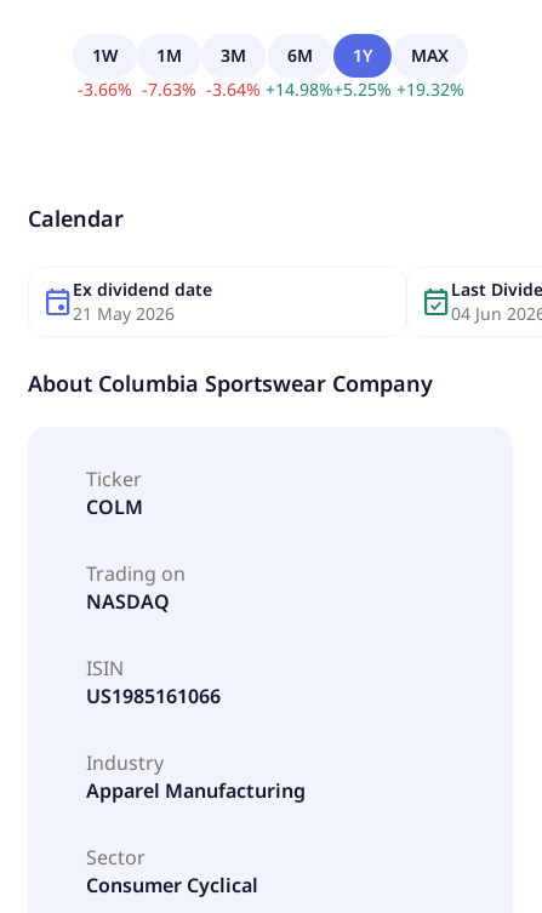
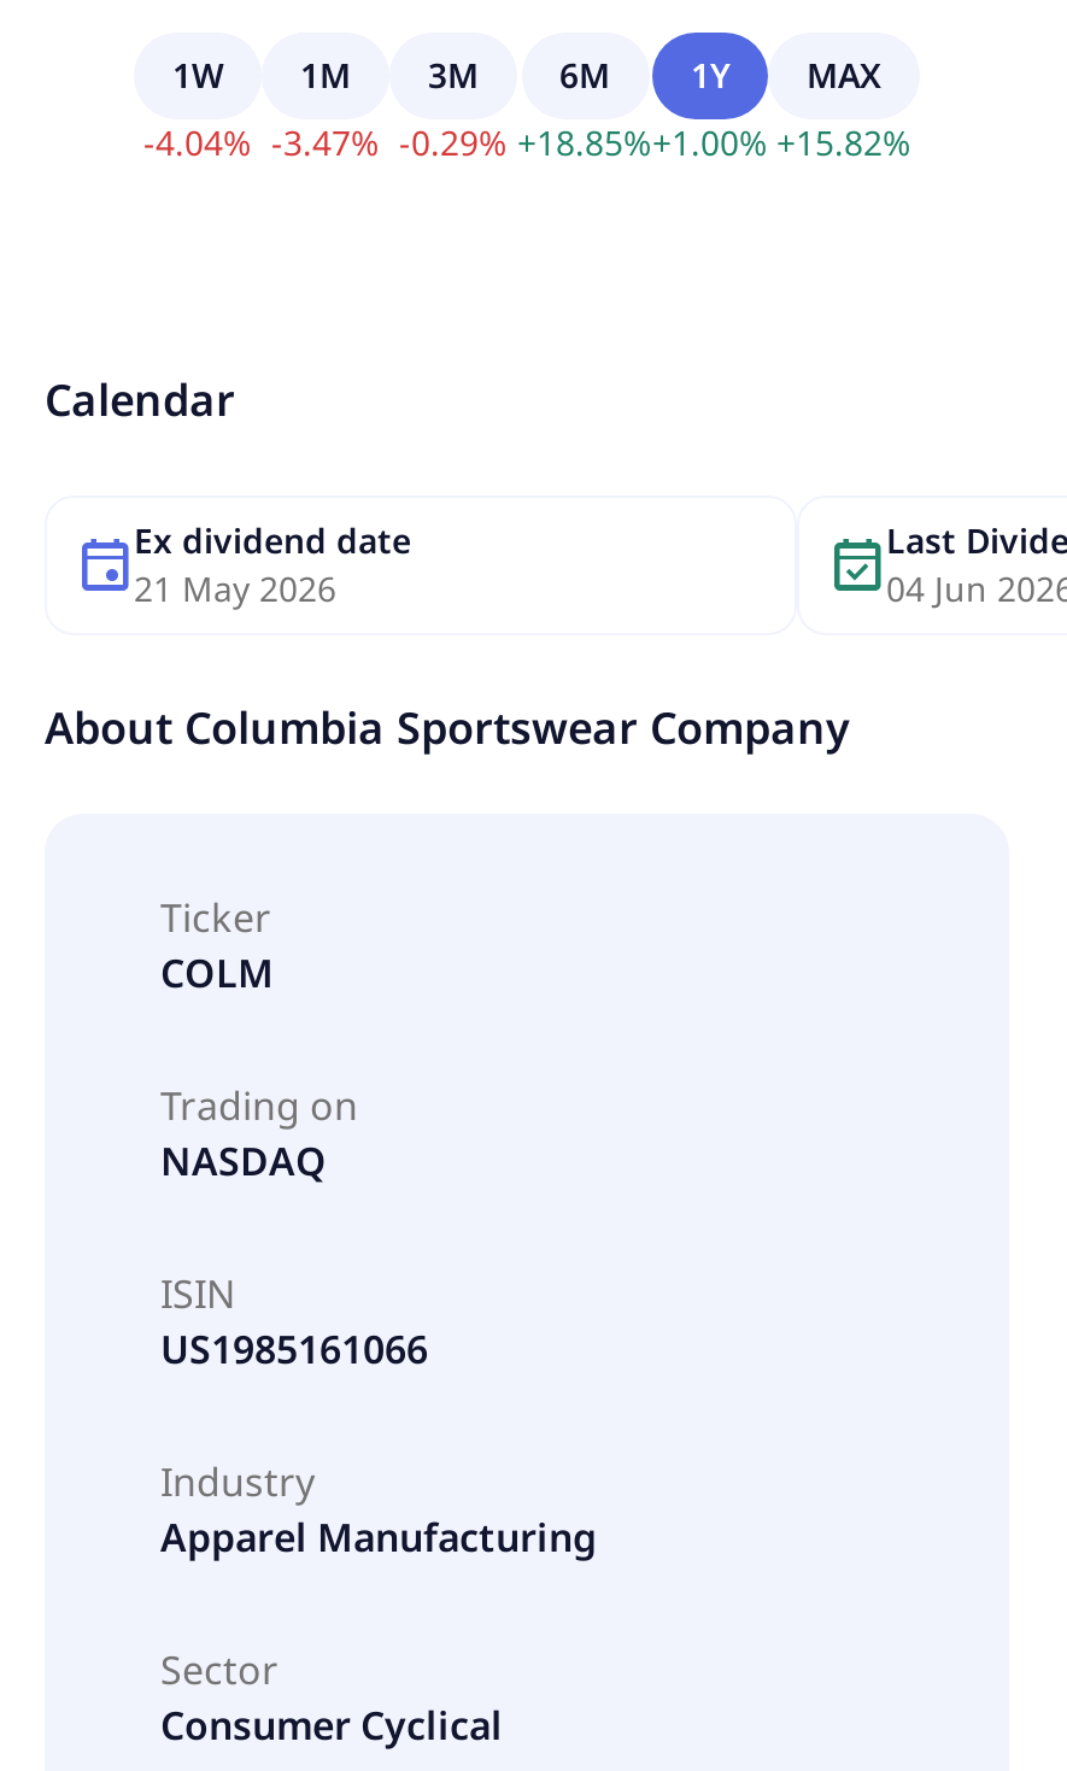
[78,77,132,100] -3.66% -> [143,118,252,164] -4.04%
[142,77,196,100] -7.63% -> [271,118,380,164] -3.47%
[206,77,261,100] -3.64% -> [399,118,508,164] -0.29%
[266,77,333,100] +14.98% -> [517,118,652,164] +18.85%
[333,77,392,100] +5.25% -> [652,118,768,164] +1.00%
[396,77,464,100] +19.32% -> [776,118,911,164] +15.82%

